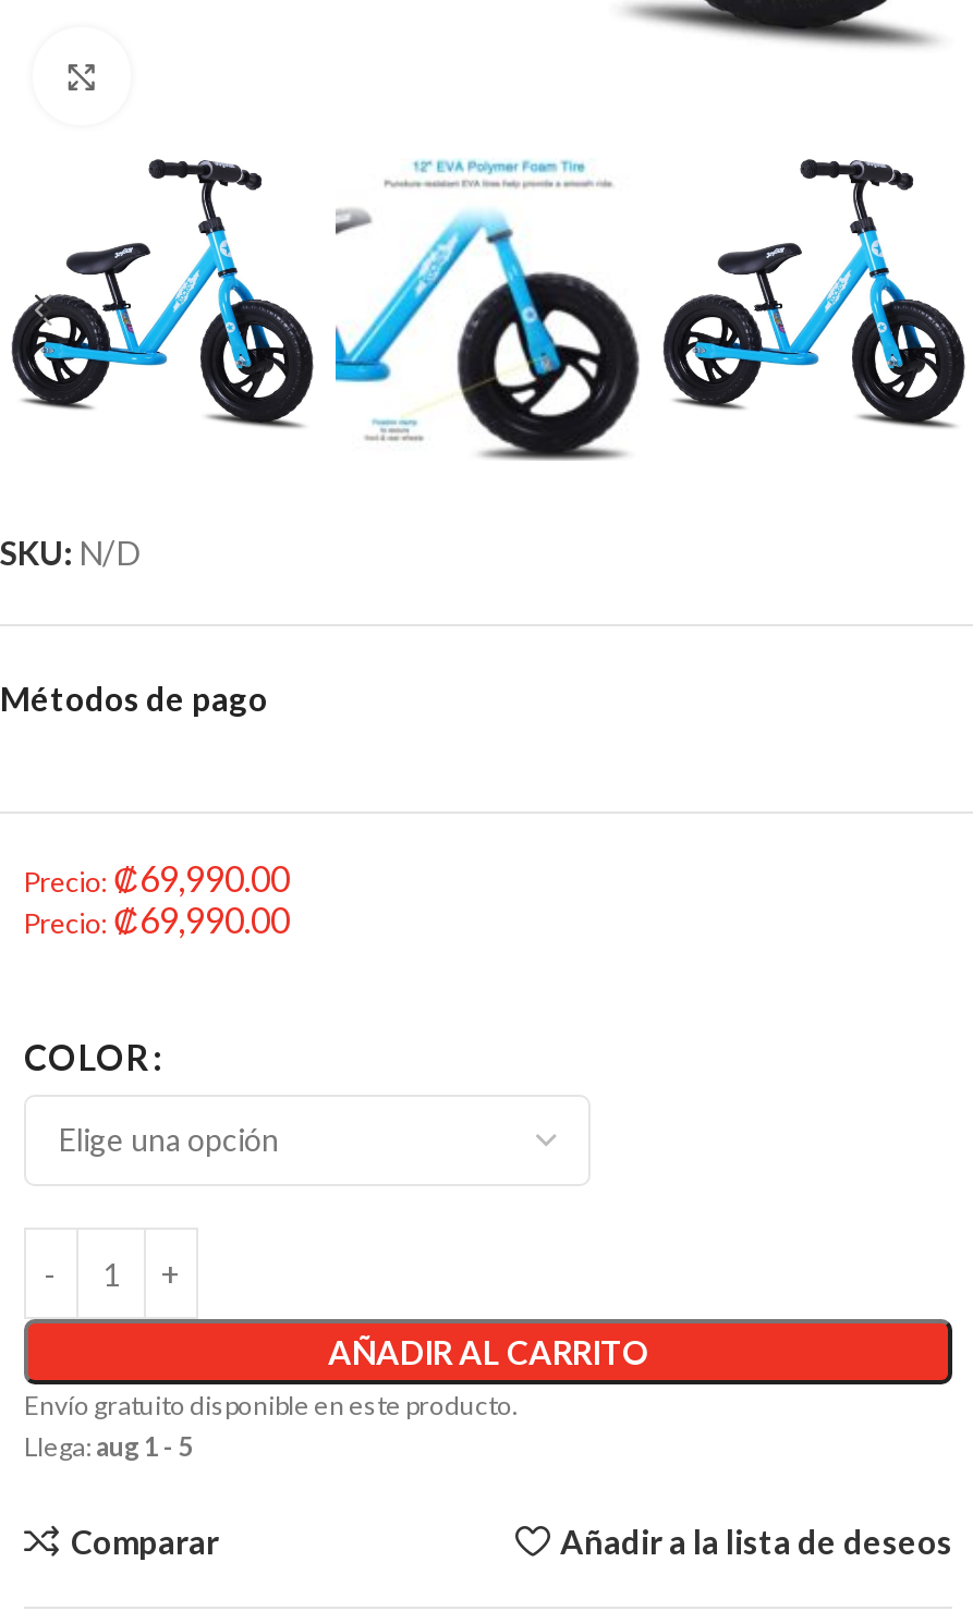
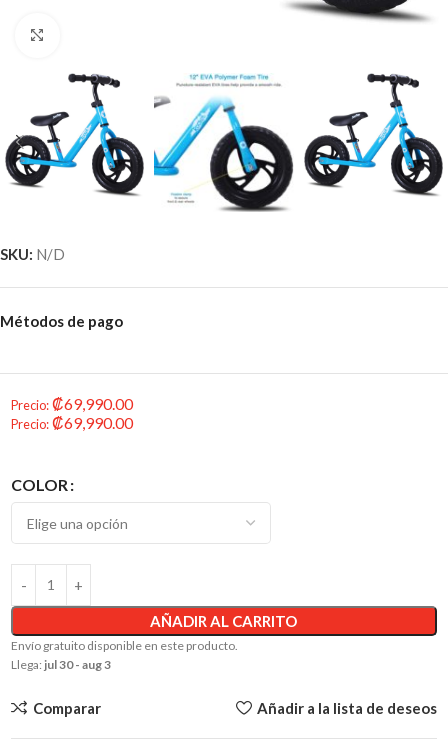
[24,1431,194,1464] Llega: aug 1 - 5 -> [11,657,111,672] Llega: jul 30 - aug 3

